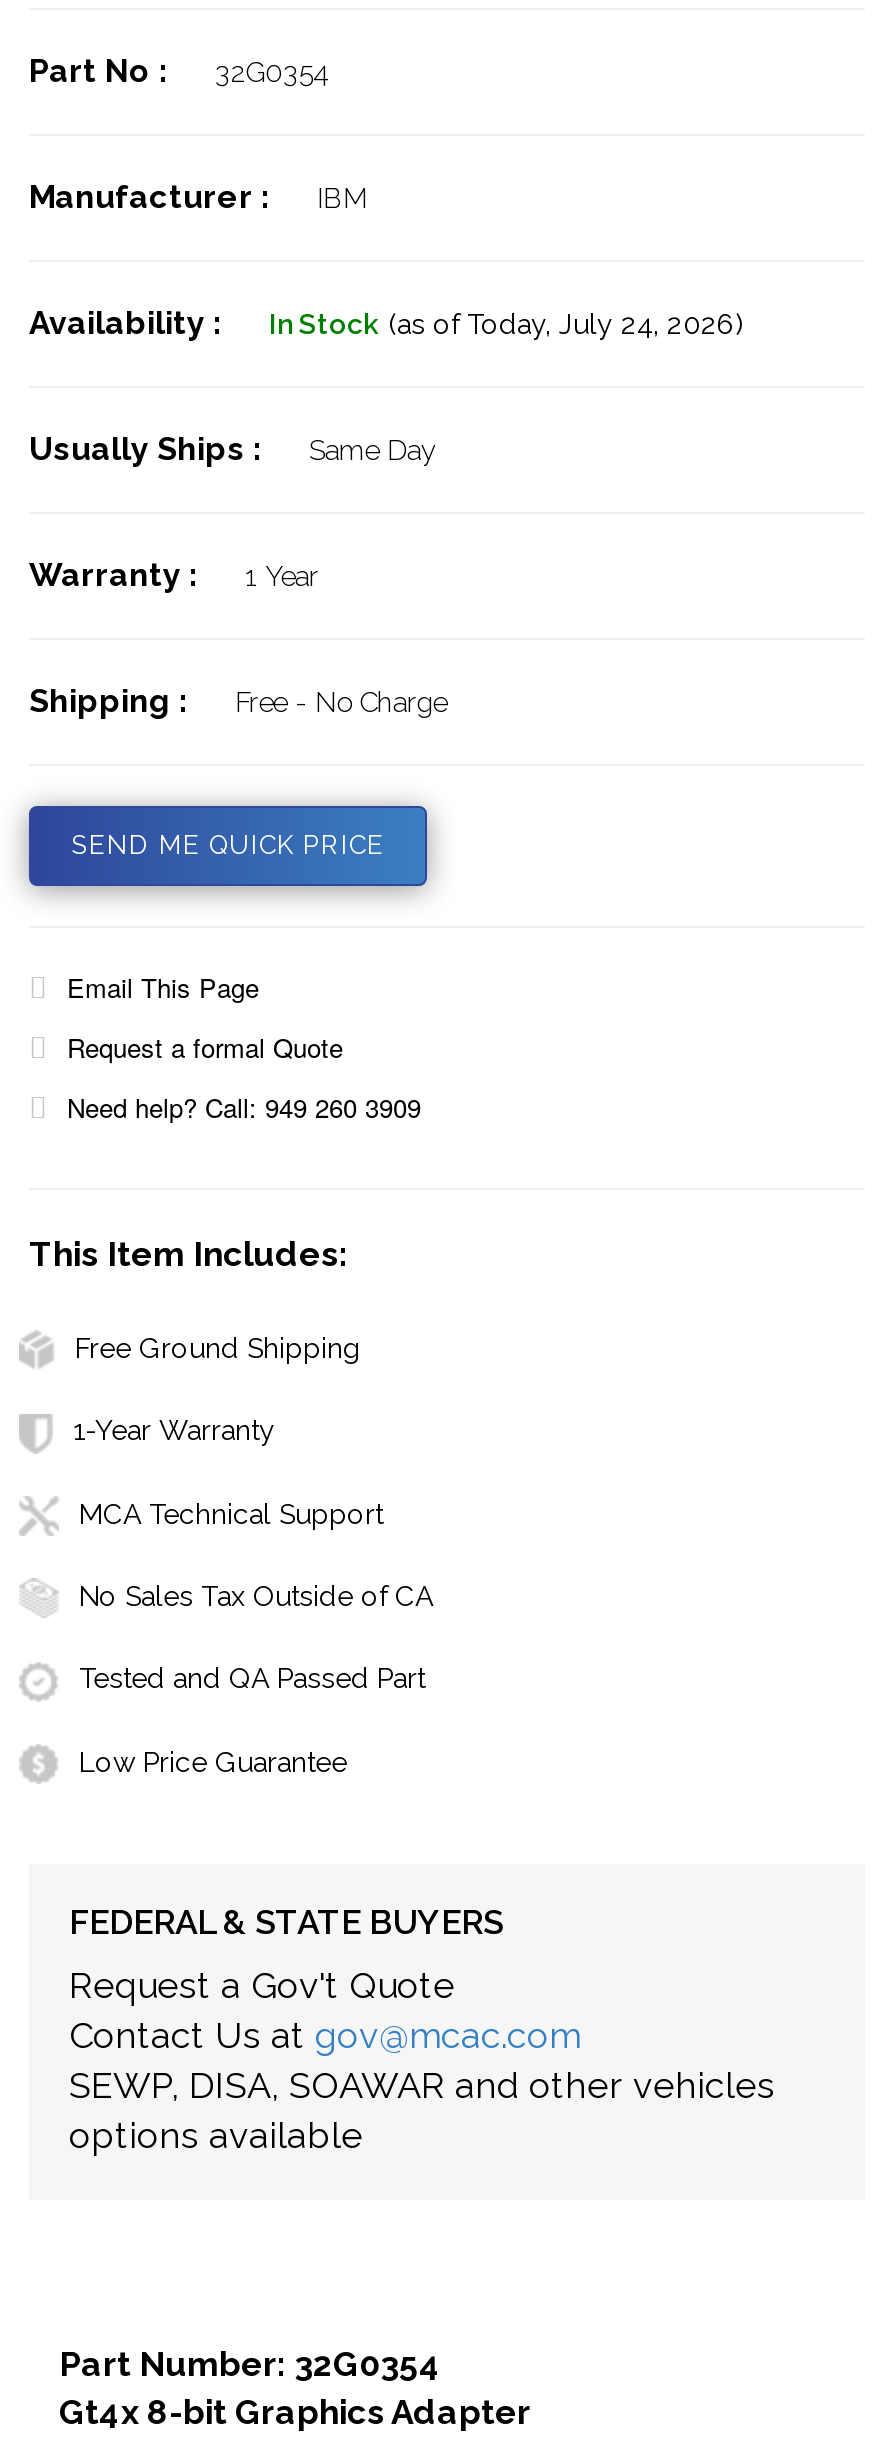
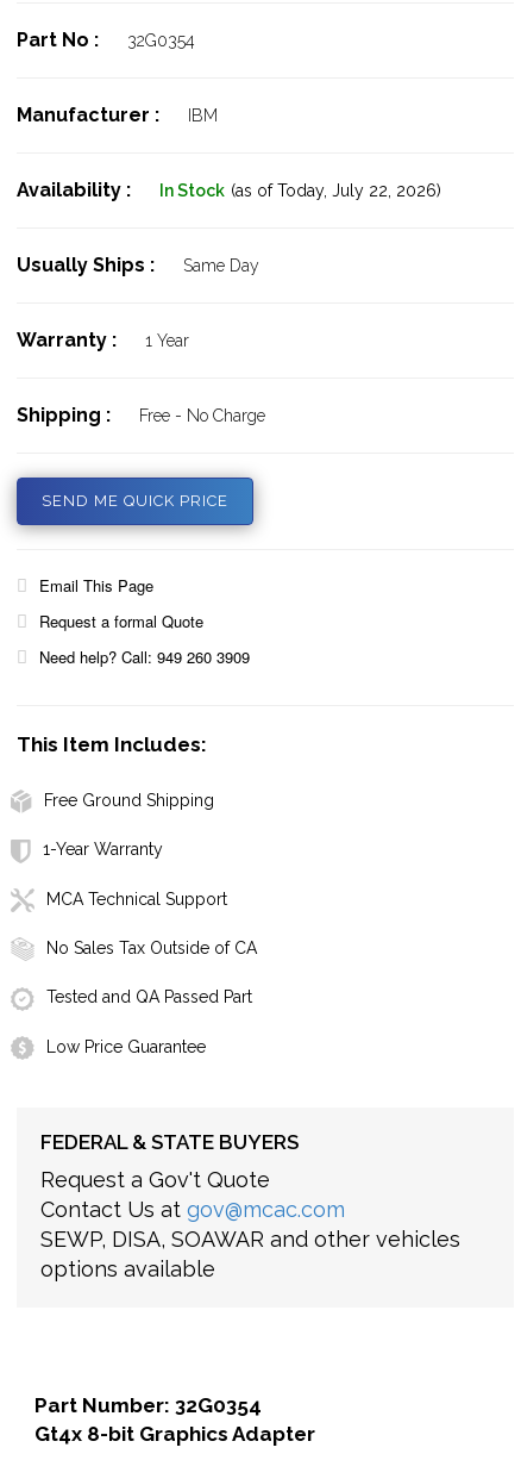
[269,308,743,340] In Stock (as of Today, July 24, 2026) -> [159,181,441,200] In Stock (as of Today, July 22, 2026)

